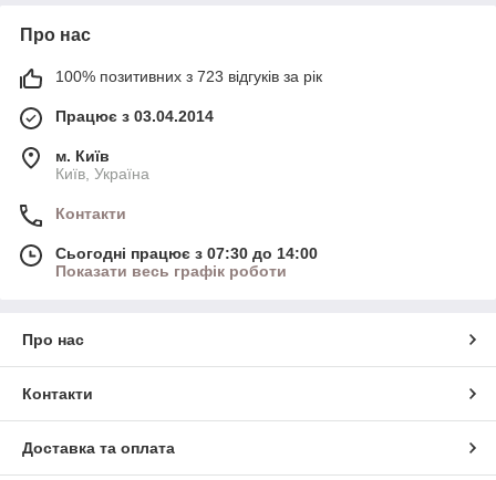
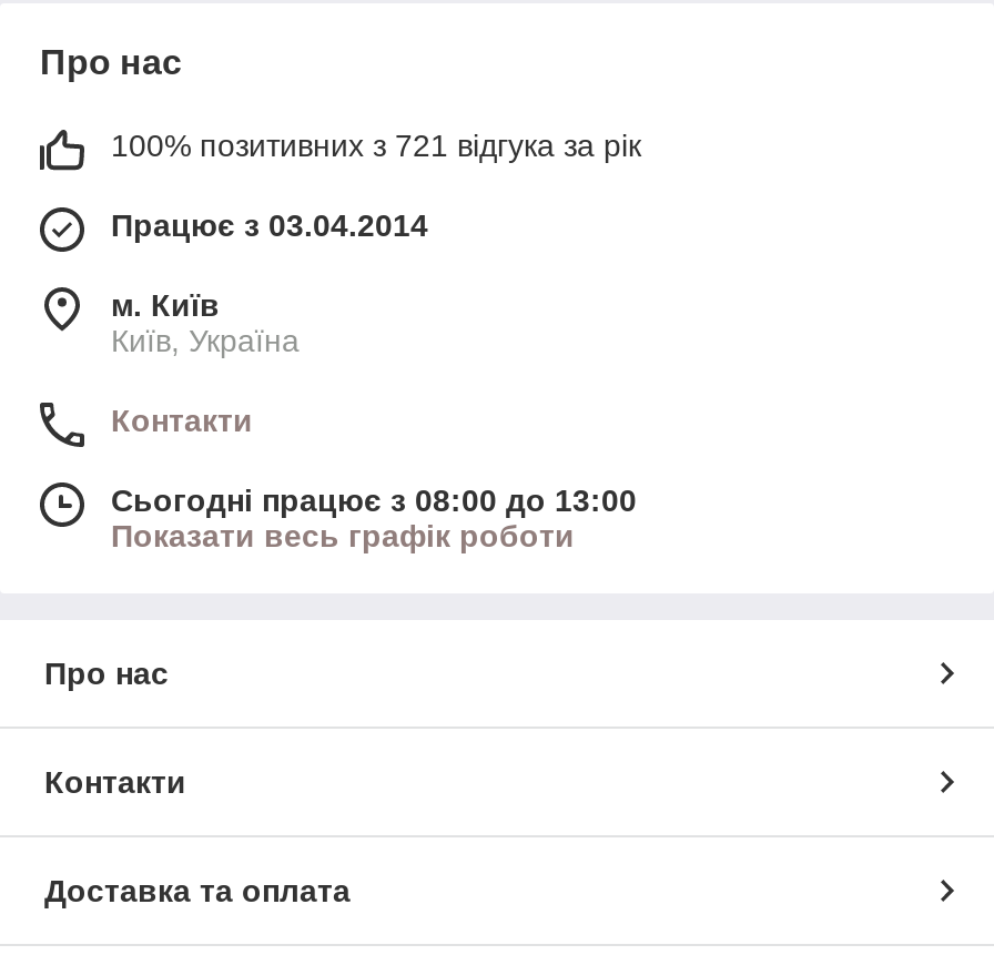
[55,68,322,86] 100% позитивних з 723 відгуків за рік -> [111,129,641,164] 100% позитивних з 721 відгука за рік
[55,245,318,263] Сьогодні працює з 07:30 до 14:00 -> [111,484,637,519] Сьогодні працює з 08:00 до 13:00

